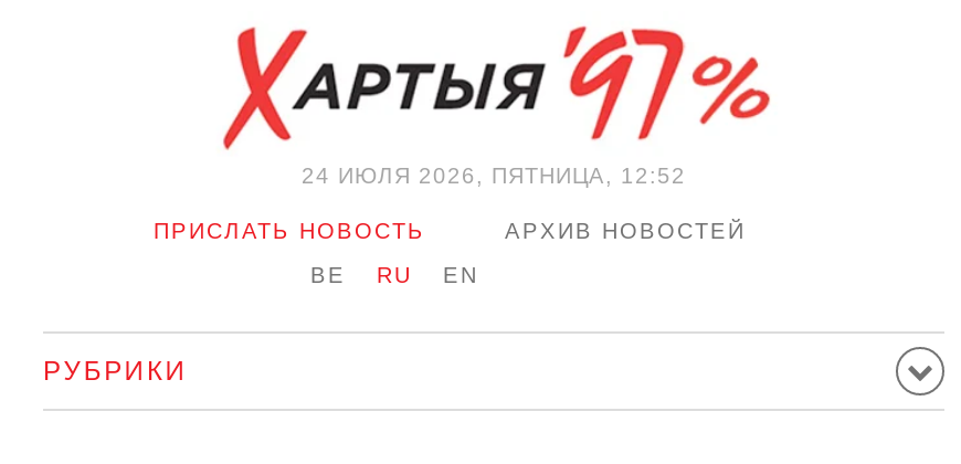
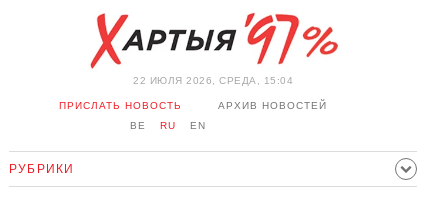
[302,164,686,188] 24 ИЮЛЯ 2026, ПЯТНИЦА, 12:52 -> [133,75,293,86] 22 ИЮЛЯ 2026, СРЕДА, 15:04

